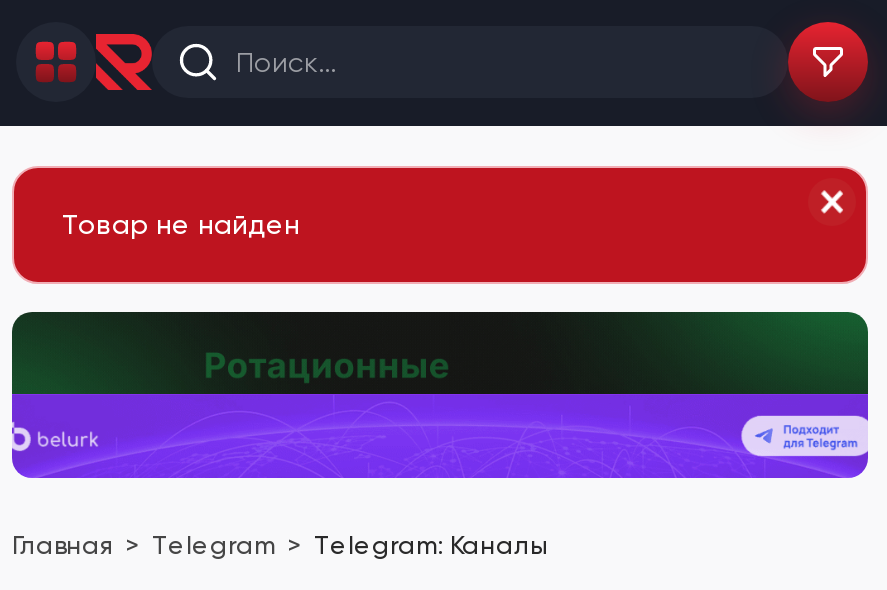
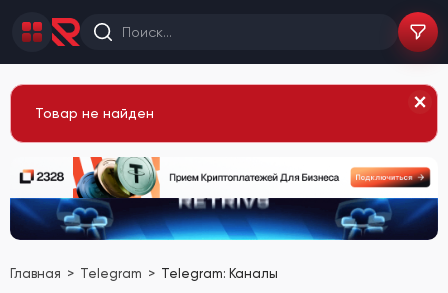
[10,310,870,480] [image] -> [9,156,439,241] [image]

